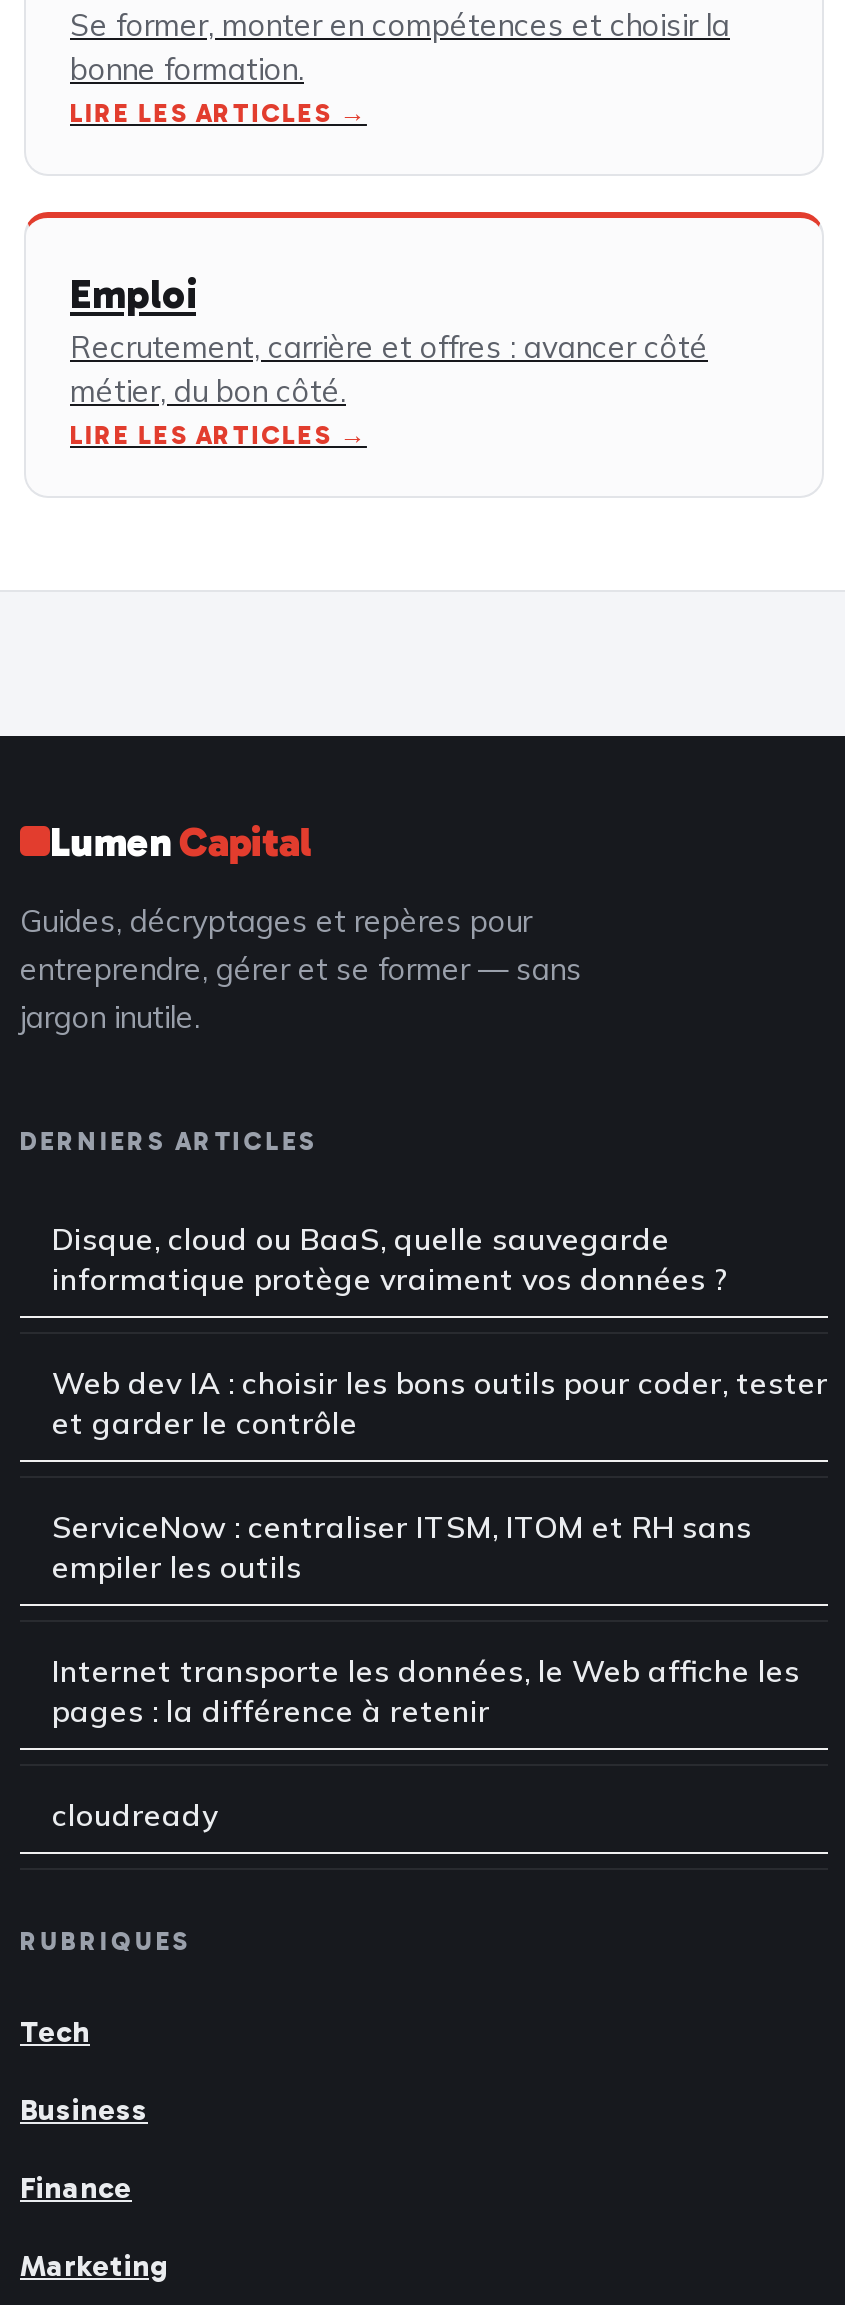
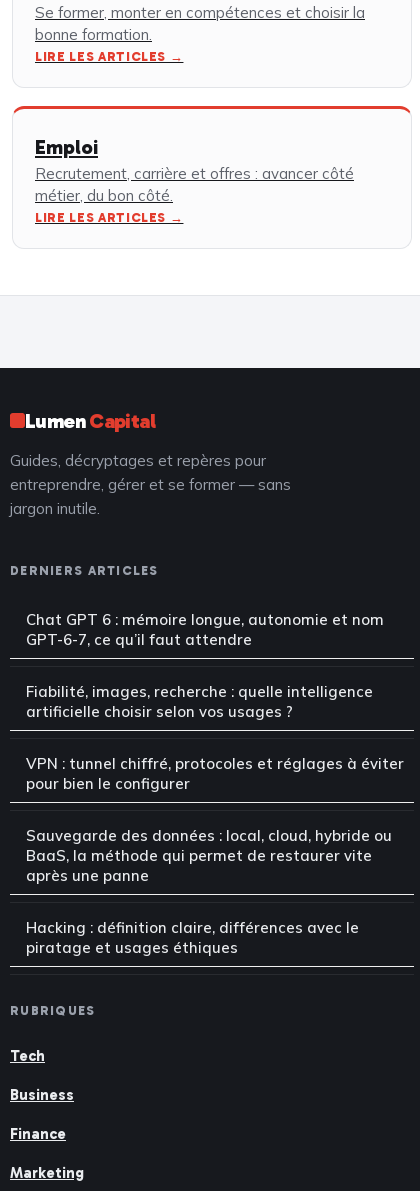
[52,1219,728,1297] Disque, cloud ou BaaS, quelle sauvegarde | informatique protège vraiment vos données ? -> [26,610,384,649] Chat GPT 6 : mémoire longue, autonomie et nom | GPT-6-7, ce qu’il faut attendre
[52,1363,828,1441] Web dev IA : choisir les bons outils pour coder, tester | et garder le contrôle -> [26,682,373,721] Fiabilité, images, recherche : quelle intelligence | artificielle choisir selon vos usages ?
[52,1507,752,1585] ServiceNow : centraliser ITSM, ITOM et RH sans | empiler les outils -> [26,754,404,793] VPN : tunnel chiffré, protocoles et réglages à éviter | pour bien le configurer
[52,1651,800,1729] Internet transporte les données, le Web affiche les | pages : la différence à retenir -> [26,826,392,885] Sauvegarde des données : local, cloud, hybride ou | BaaS, la méthode qui permet de restaurer vite | après une panne
[52,1795,218,1833] cloudready -> [26,918,359,957] Hacking : définition claire, différences avec le | piratage et usages éthiques

